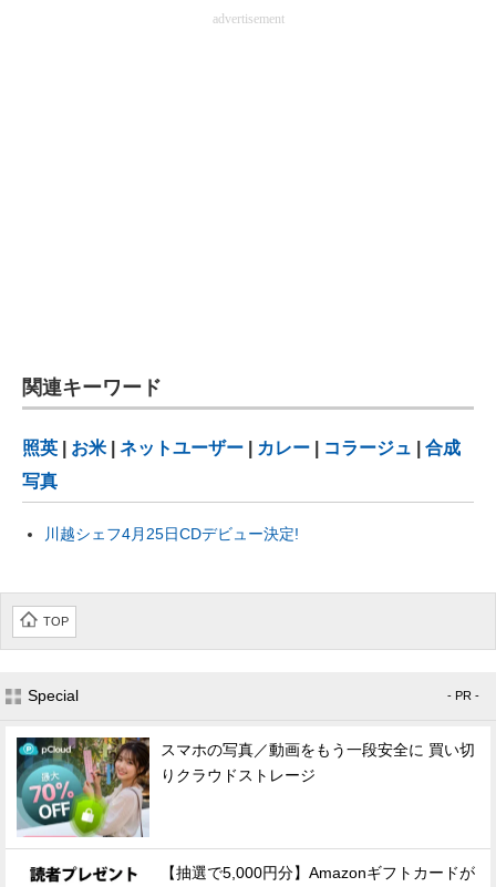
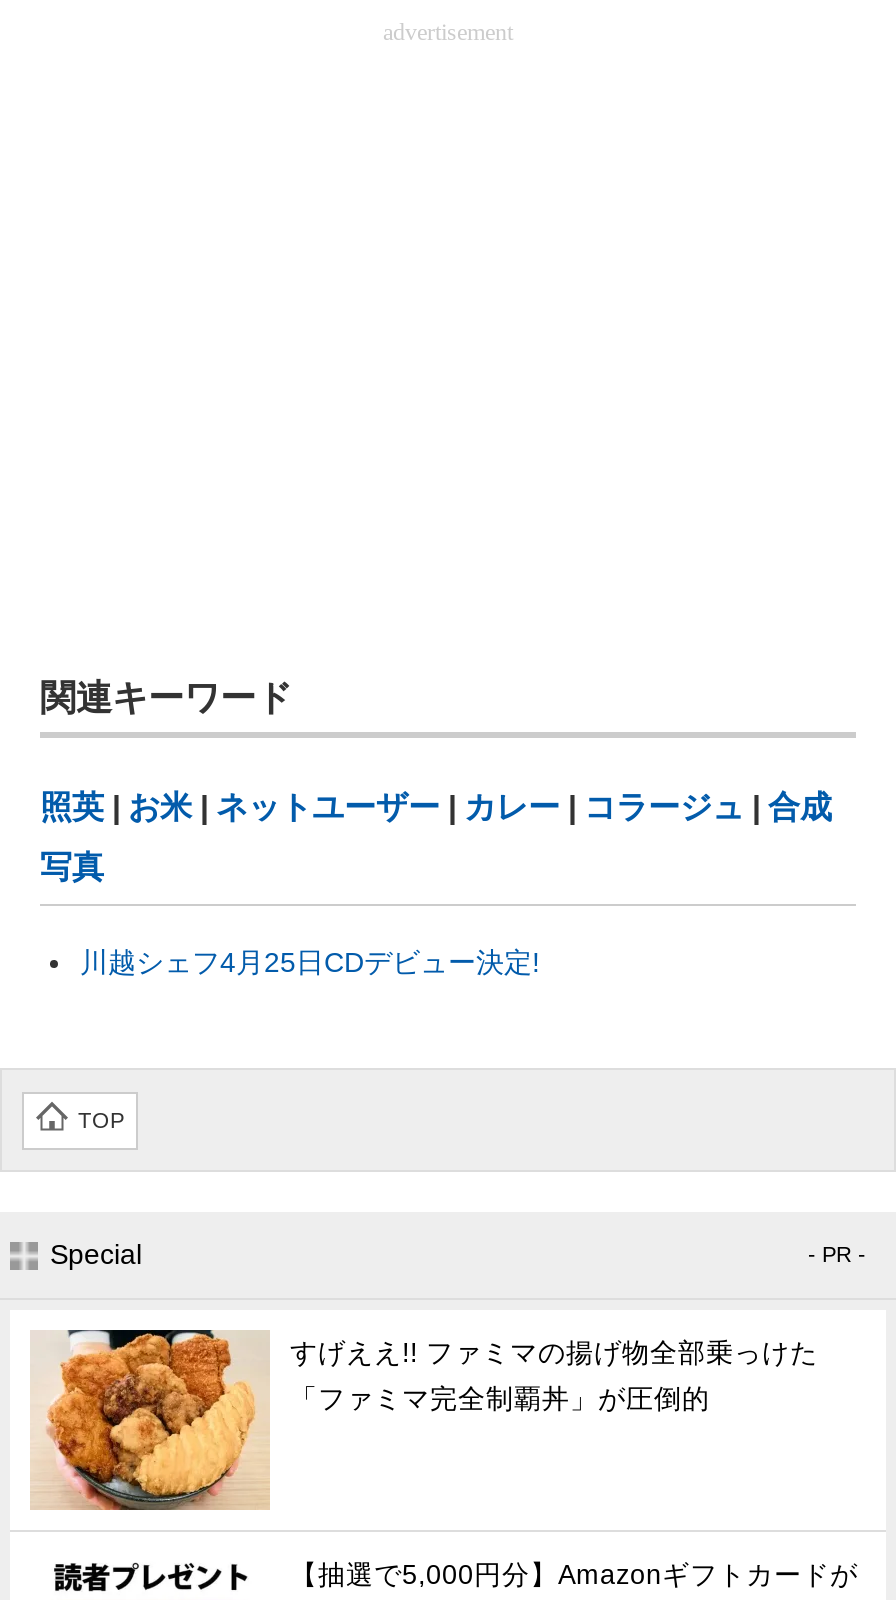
[15,736,475,838] [image] | スマホの写真／動画をもう一段安全に 買い切 -> [30,1328,818,1512] [image] | すげええ!! ファミマの揚げ物全部乗っけた
[161,768,316,784] りクラウドストレージ -> [290,1385,710,1415] 「ファミマ完全制覇丼」が圧倒的

